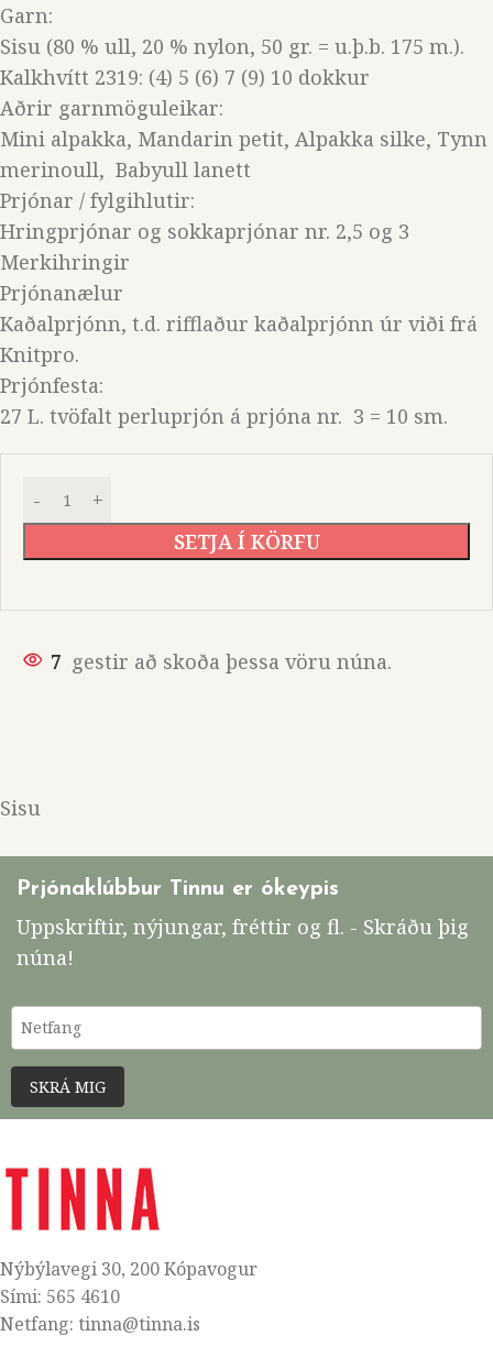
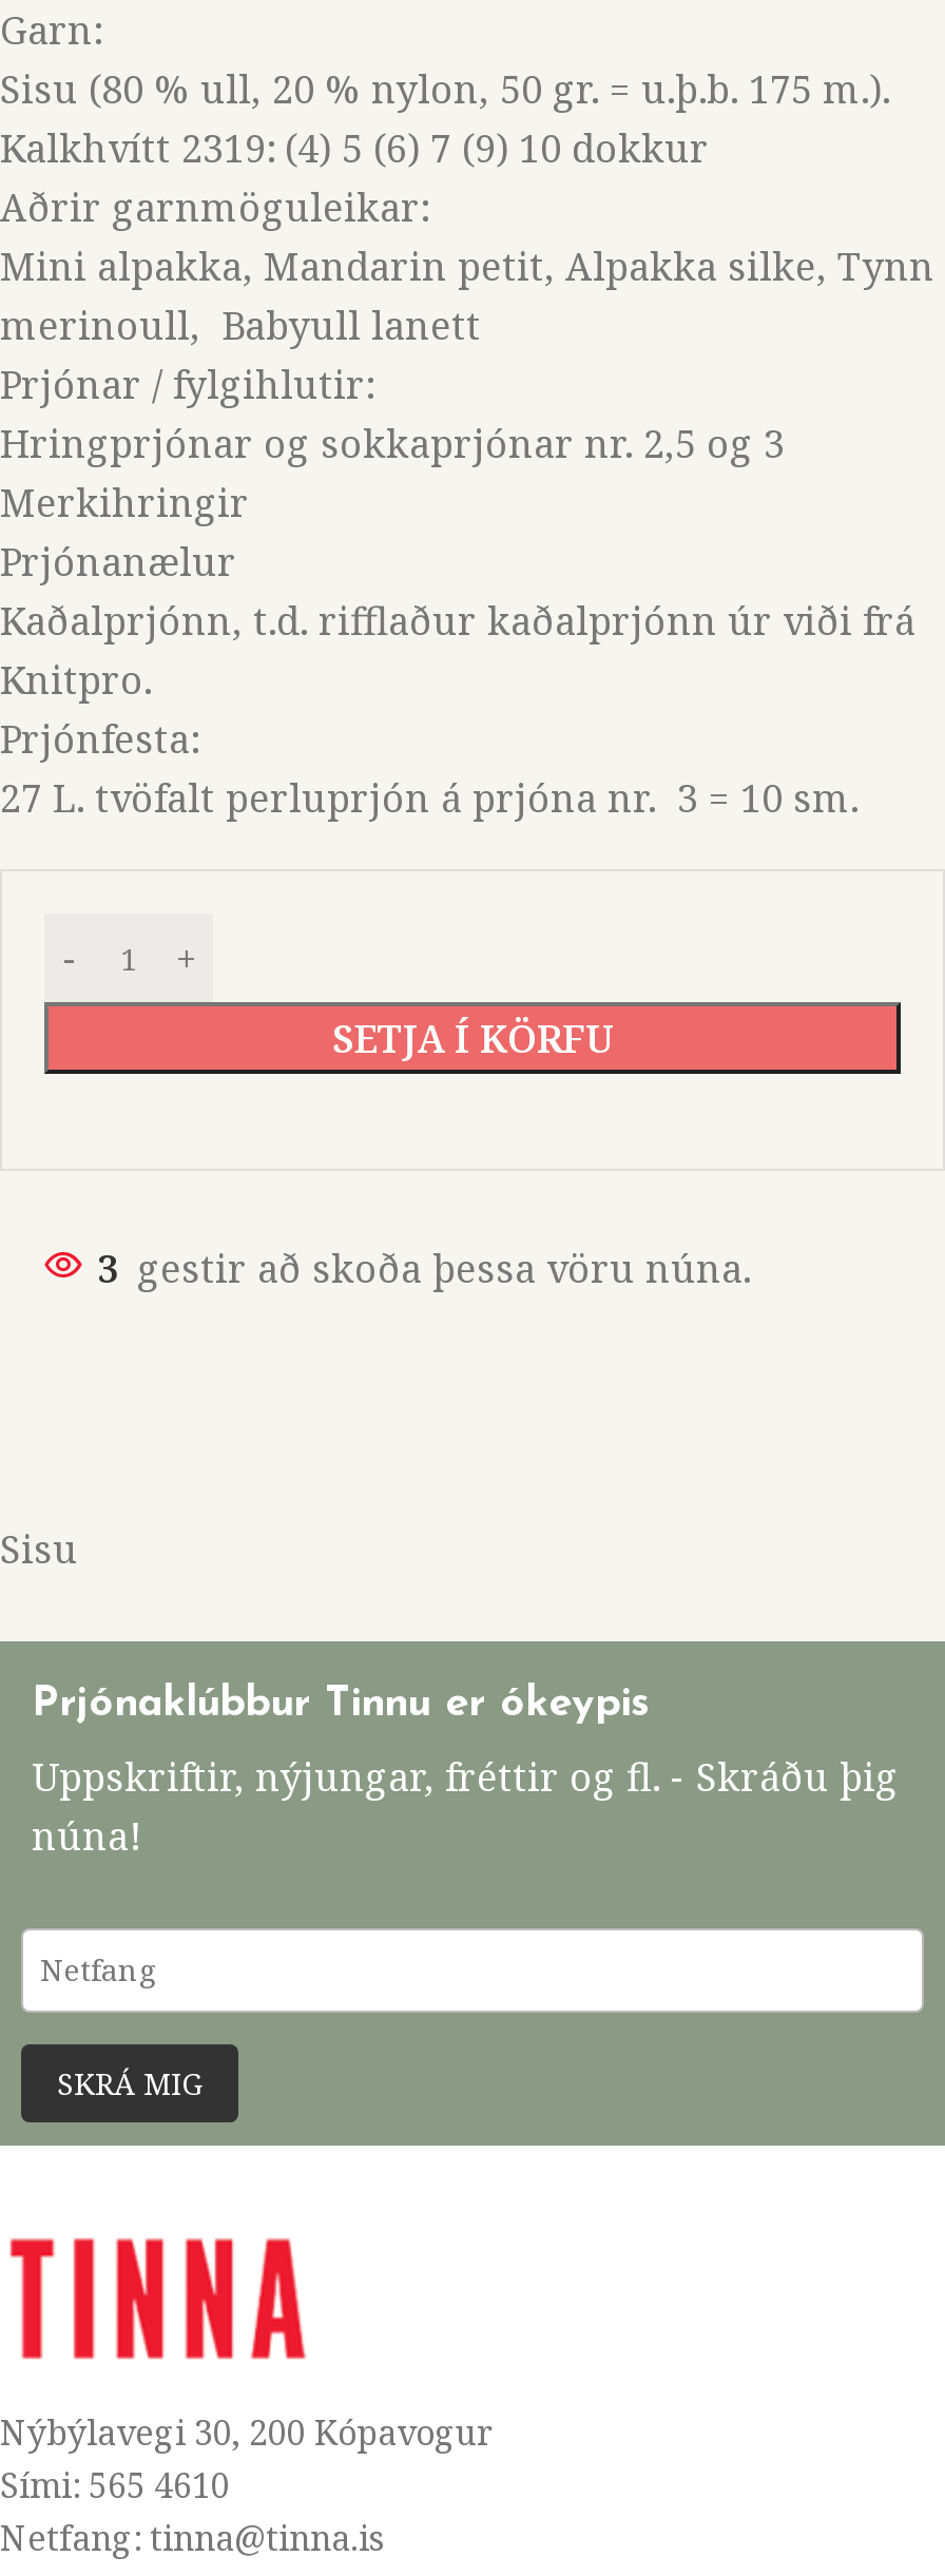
[51,648,392,675] 7 gestir að skoða þessa vöru núna. -> [97,1243,751,1293] 3 gestir að skoða þessa vöru núna.

